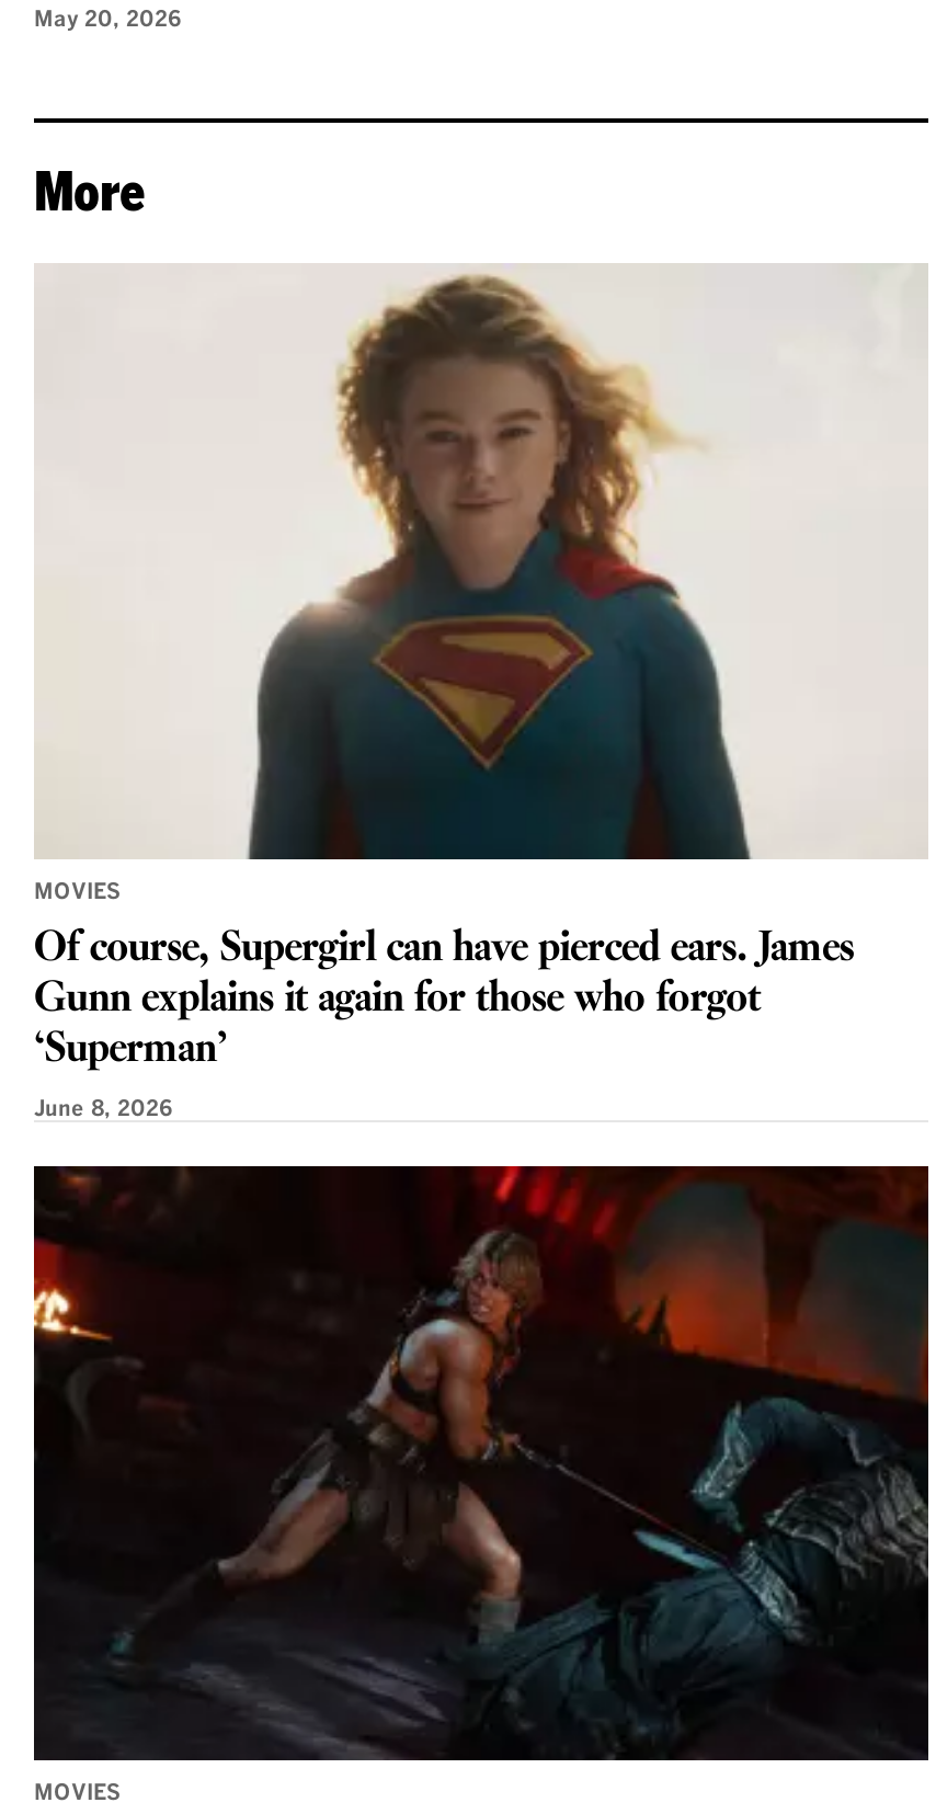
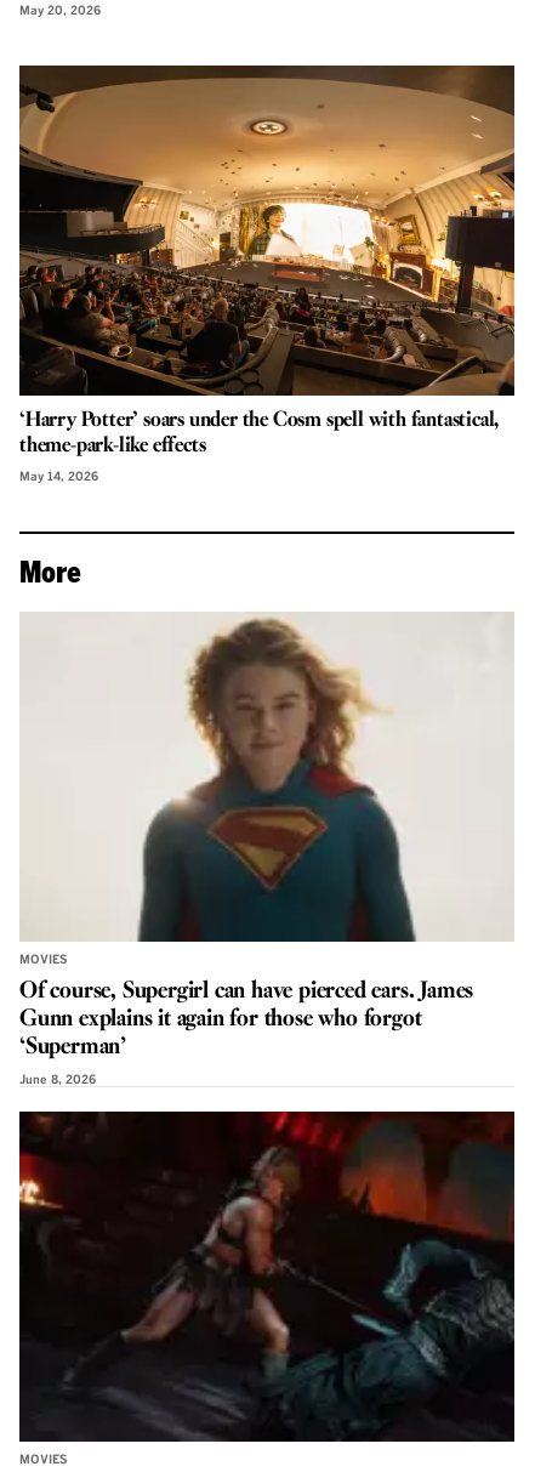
none -> [18,64,516,483] [image] | ‘Harry Potter’ soars under the Cosm spell with fantastical, | theme-park-like effects | May 14, 2026

